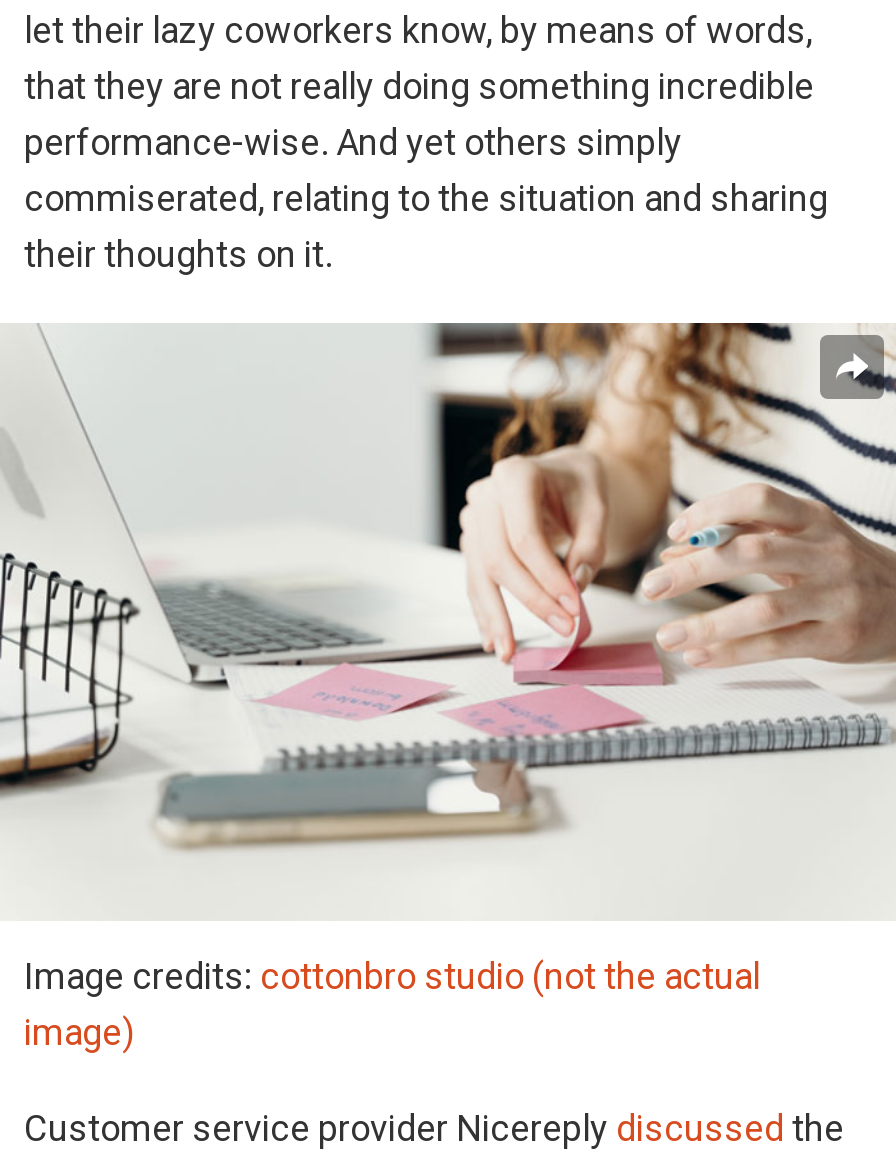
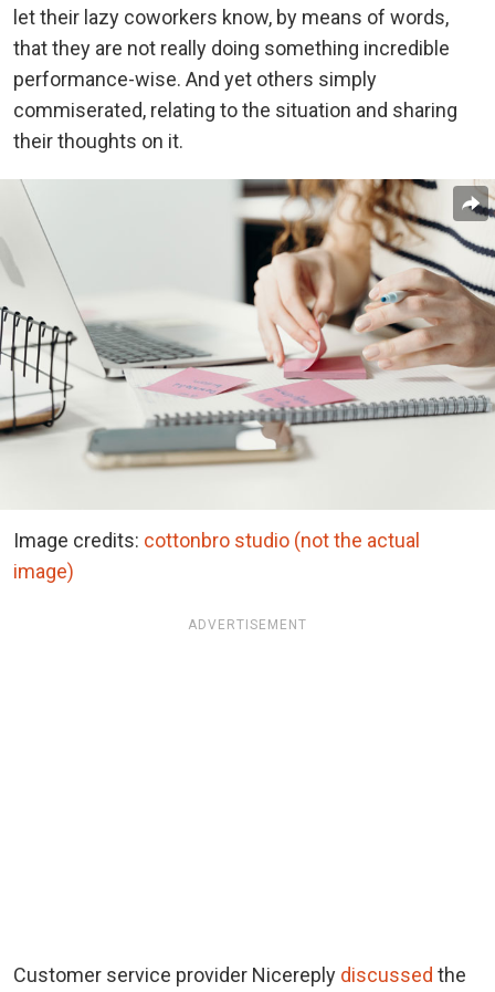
none -> [188,617,307,632] ADVERTISEMENT

